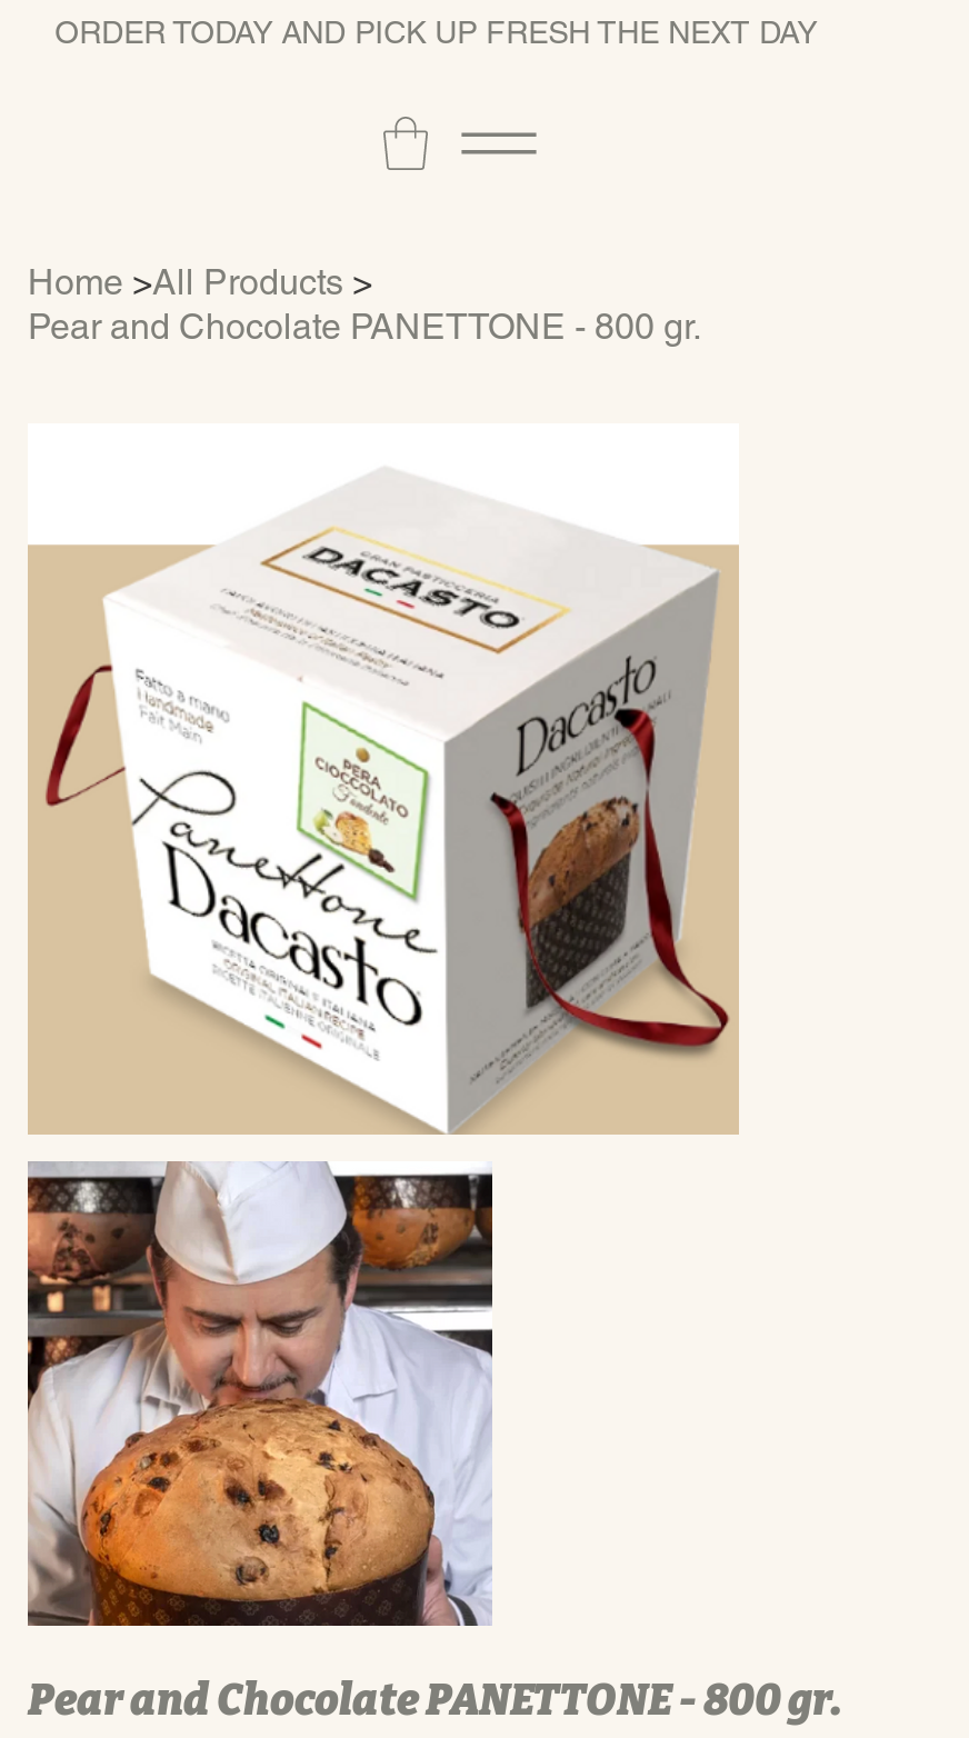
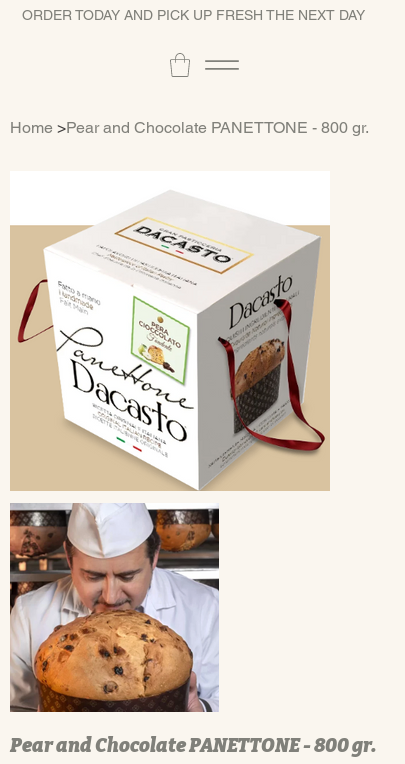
[28,260,701,347] Home >All Products > | Pear and Chocolate PANETTONE - 800 gr. -> [10,117,369,136] Home >Pear and Chocolate PANETTONE - 800 gr.

